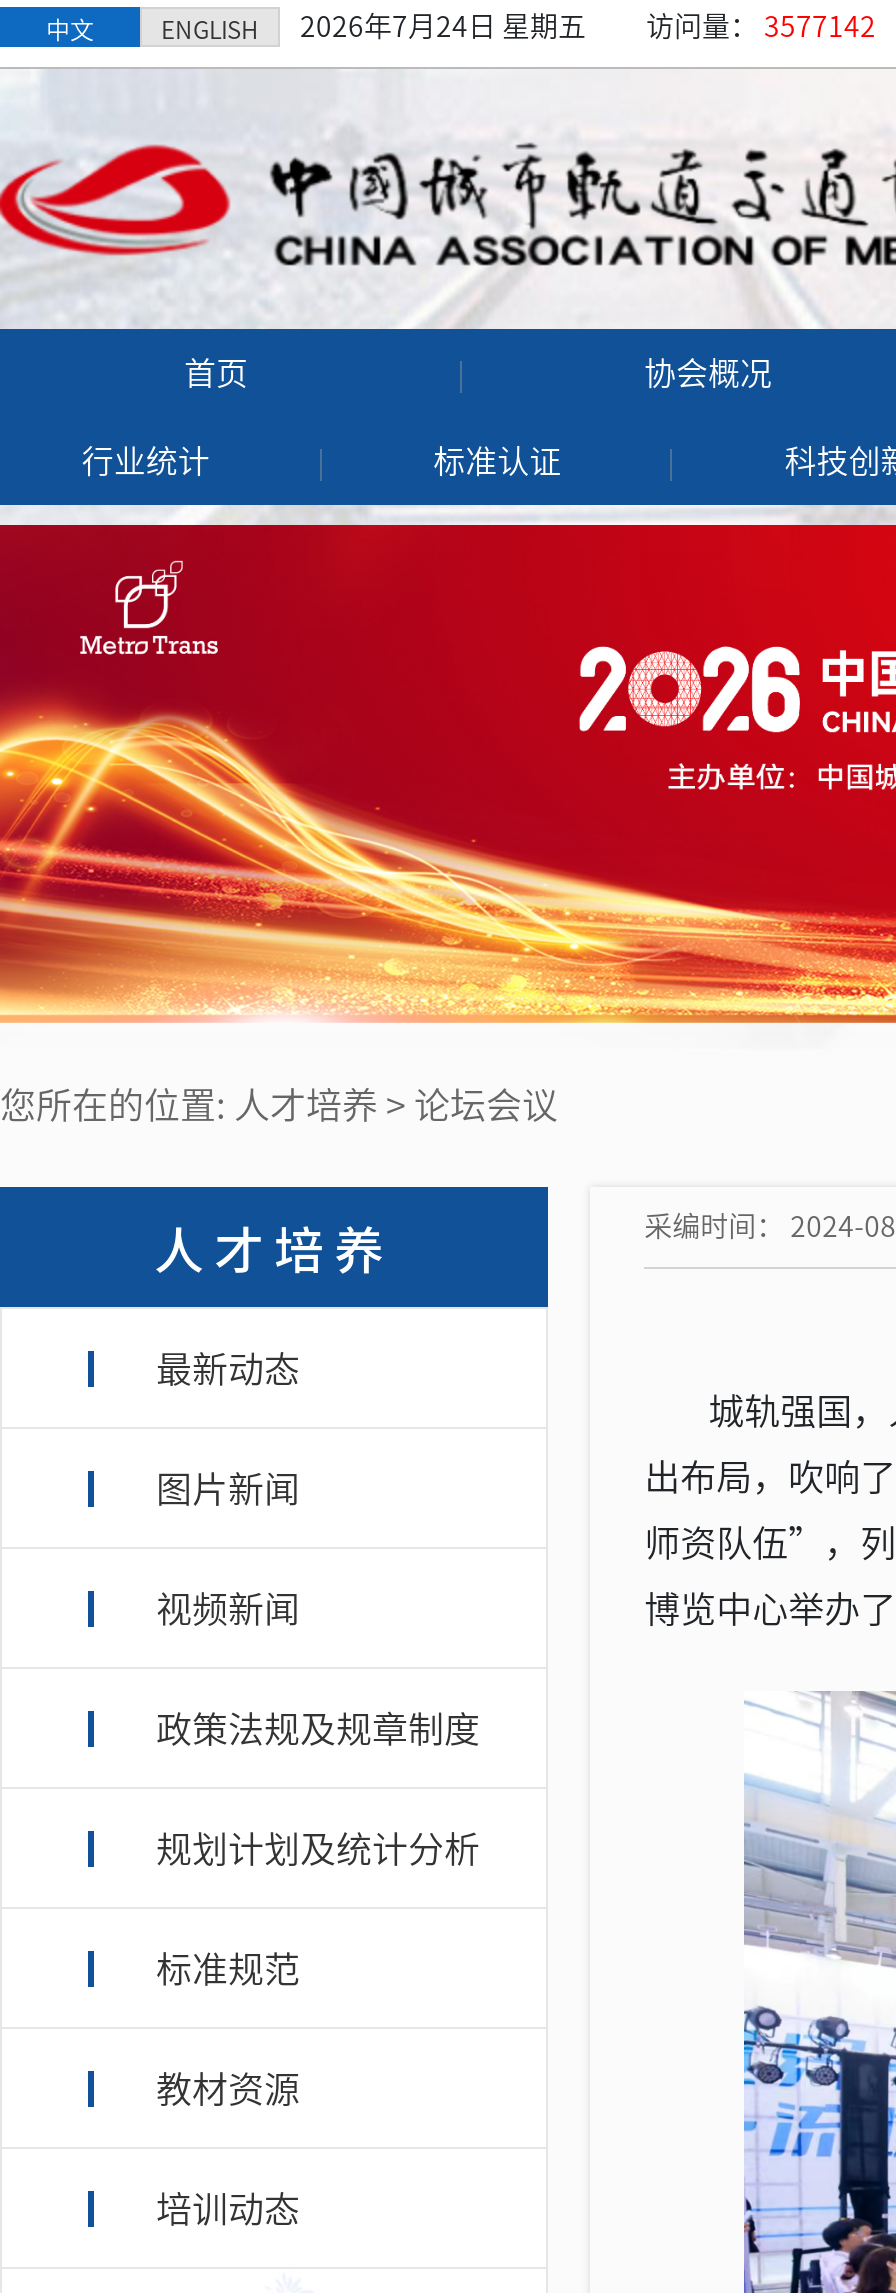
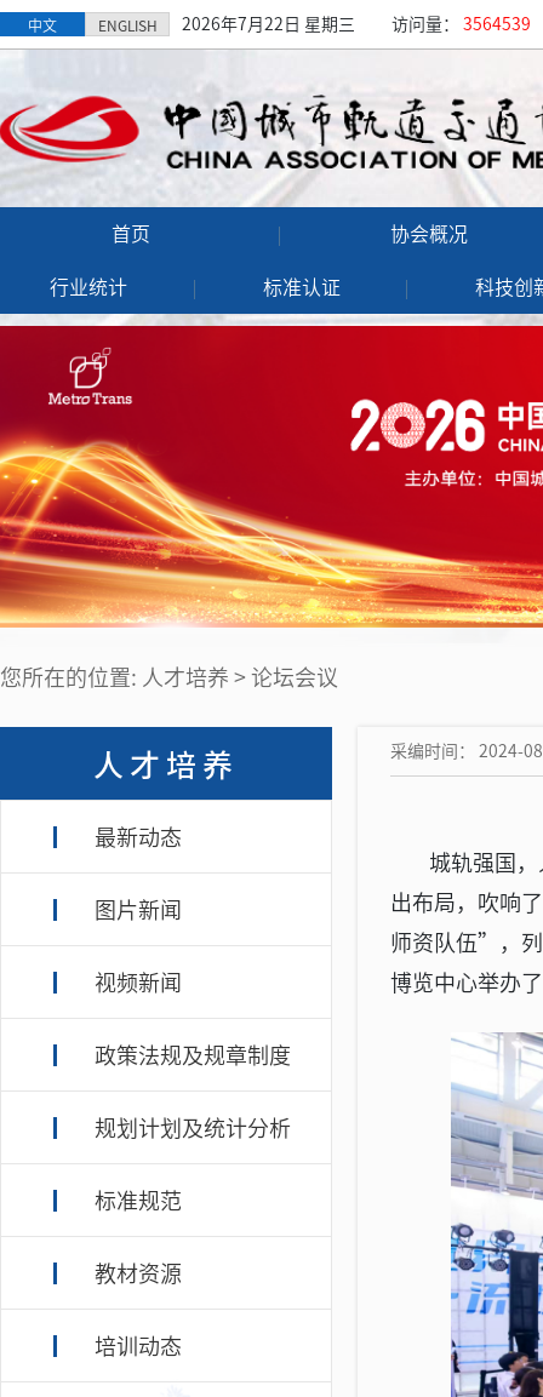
[300,12,586,40] 2026年7月24日 星期五 -> [182,15,355,32] 2026年7月22日 星期三
[646,12,876,40] 访问量：3577142 -> [391,15,531,32] 访问量：3564539

